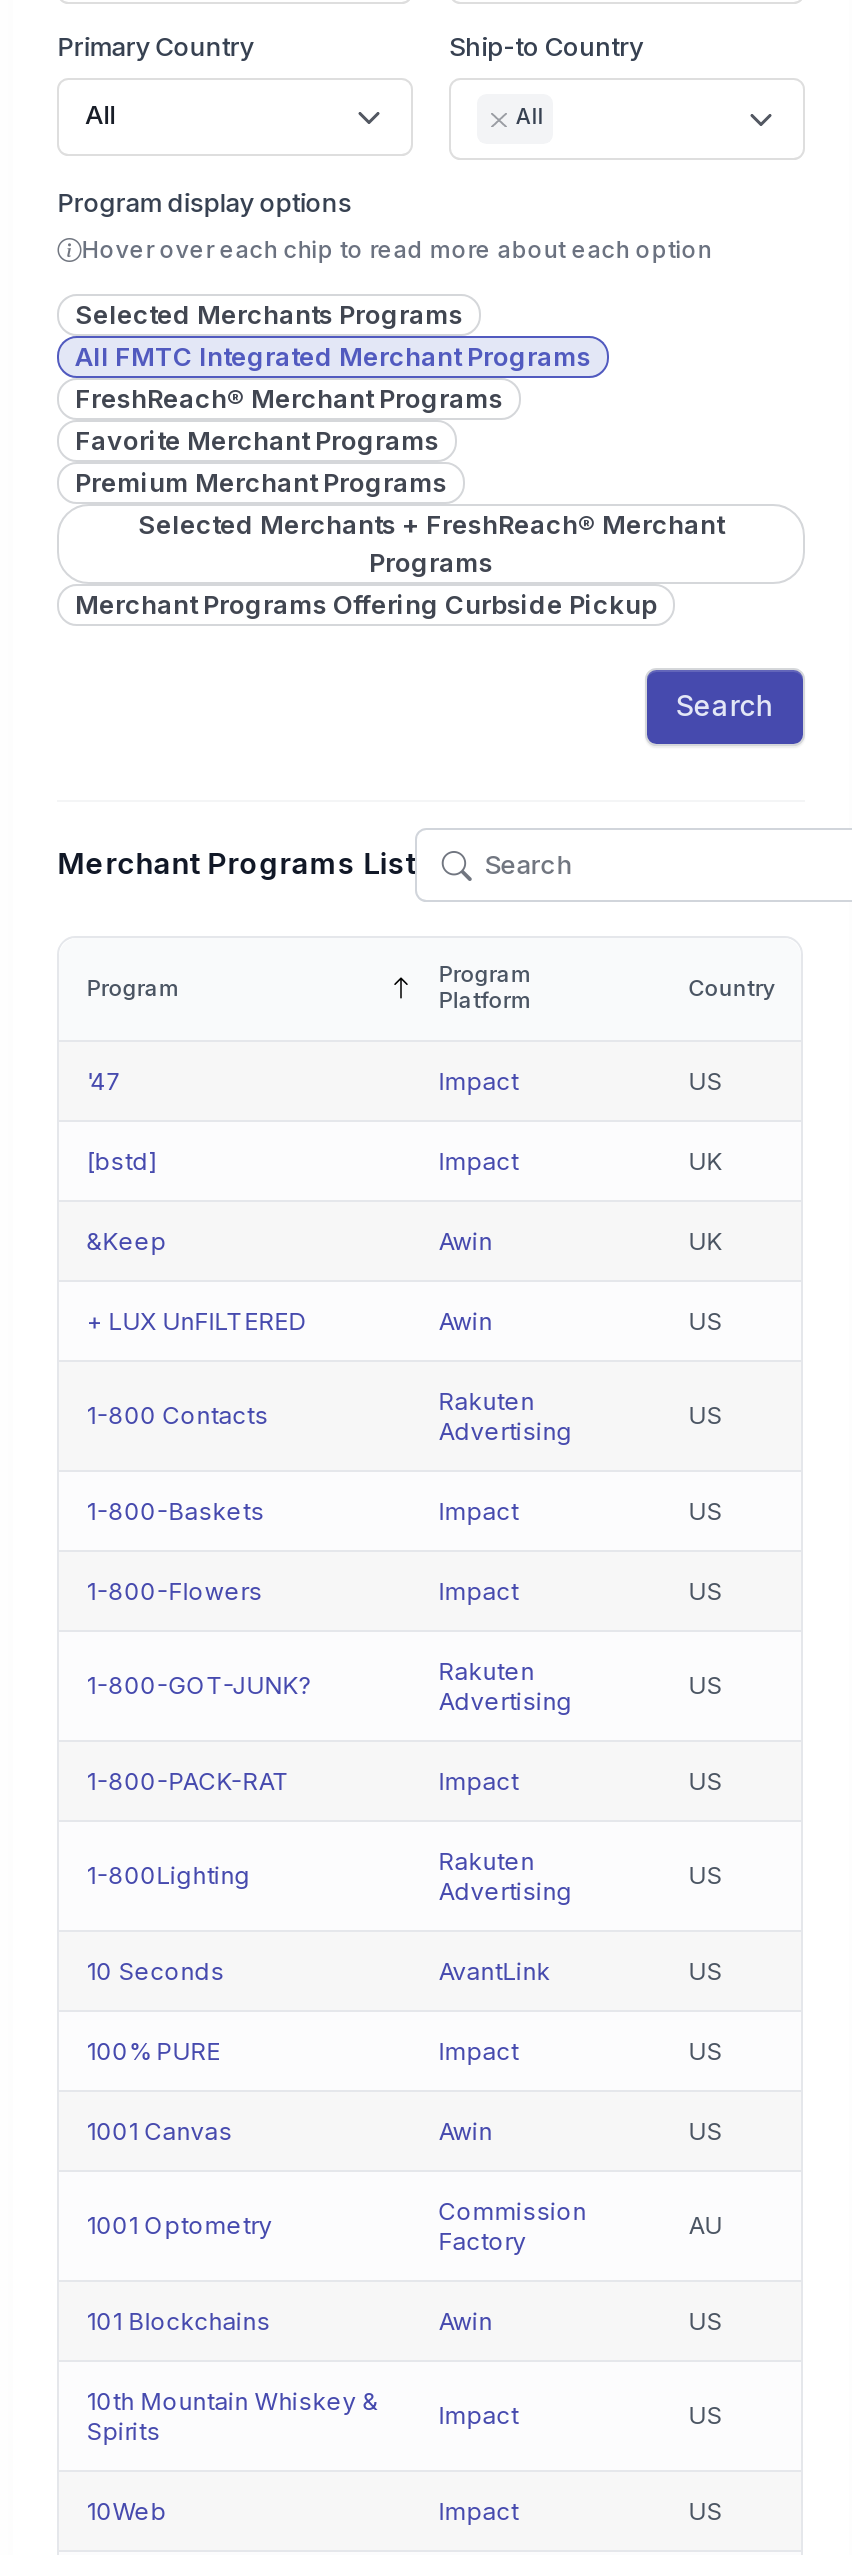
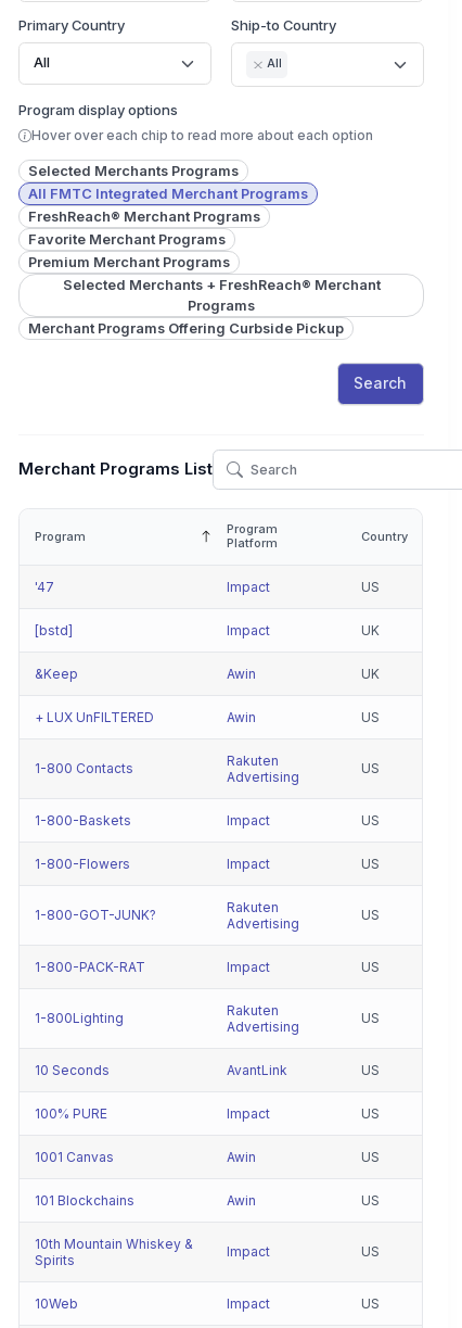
[86,2195,586,2255] 1001 Optometry | Commission | Factory -> none
[688,2209,722,2239] AU -> none

